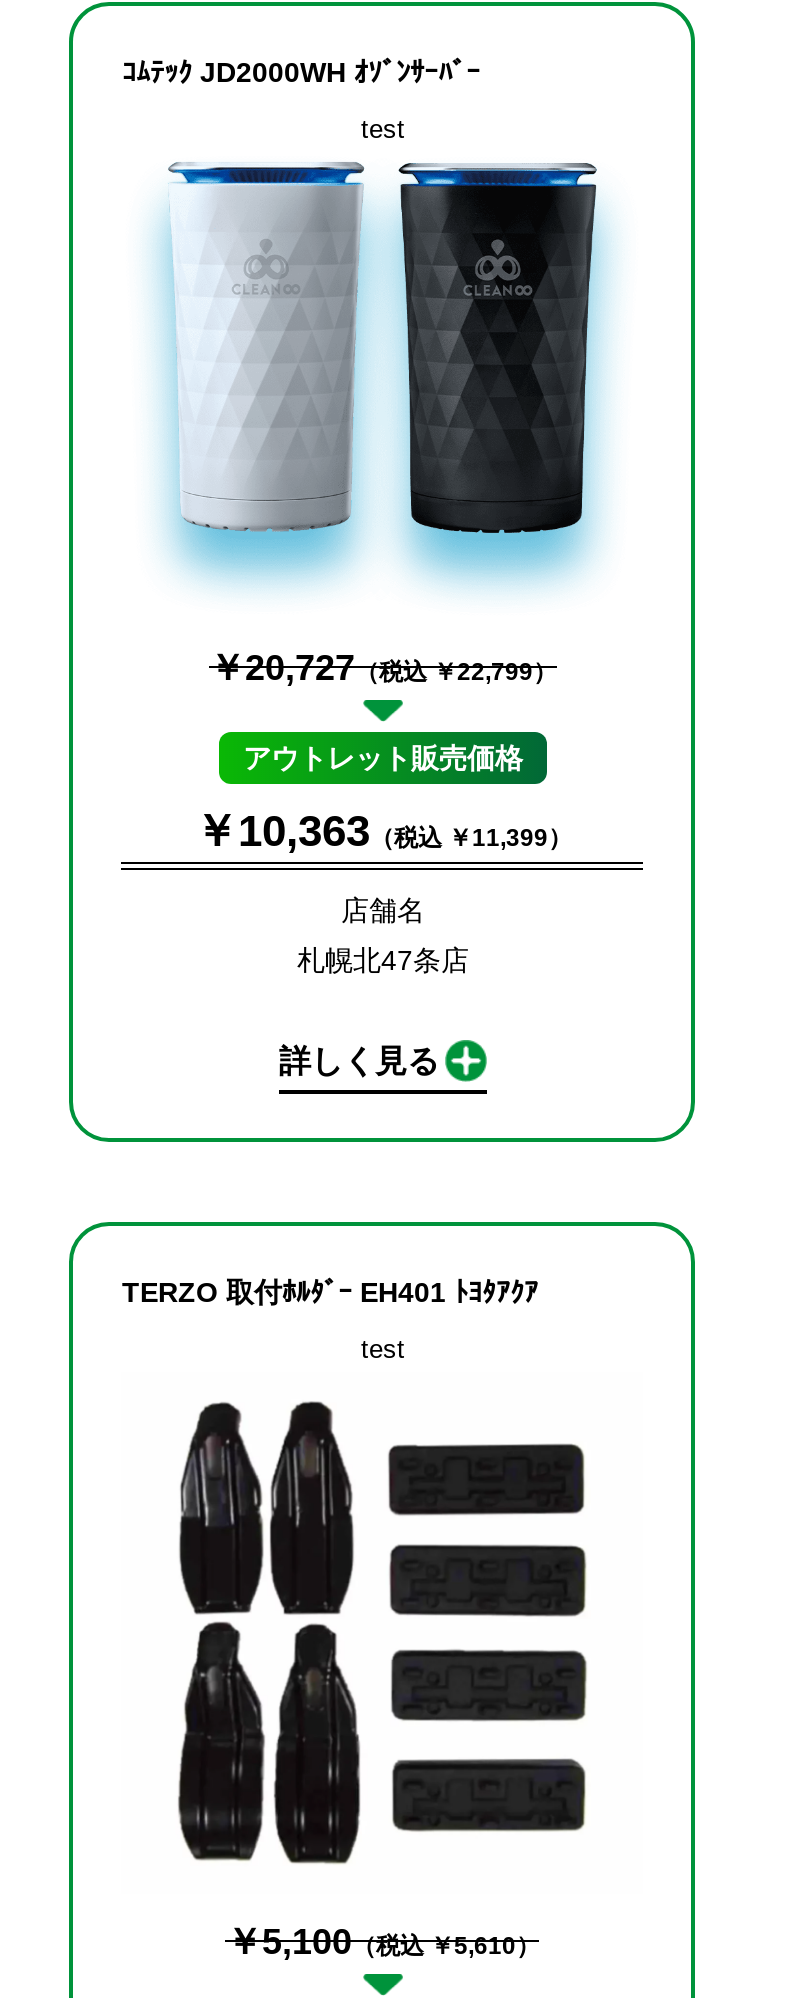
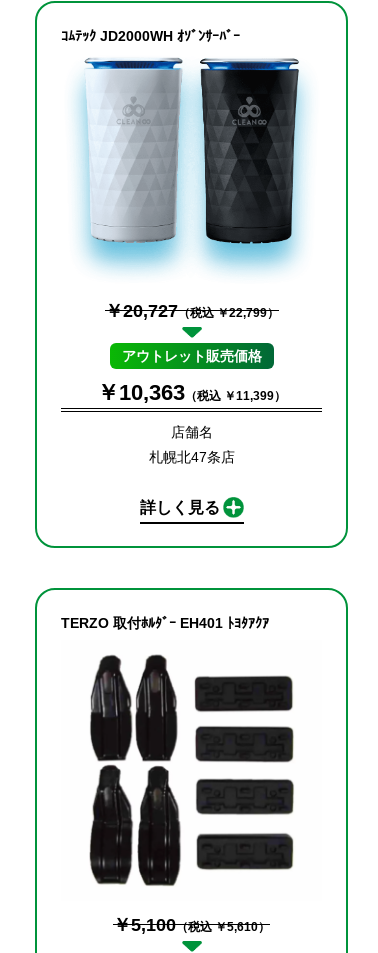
[361,114,405,144] test -> none
[361,1333,405,1363] test -> none

